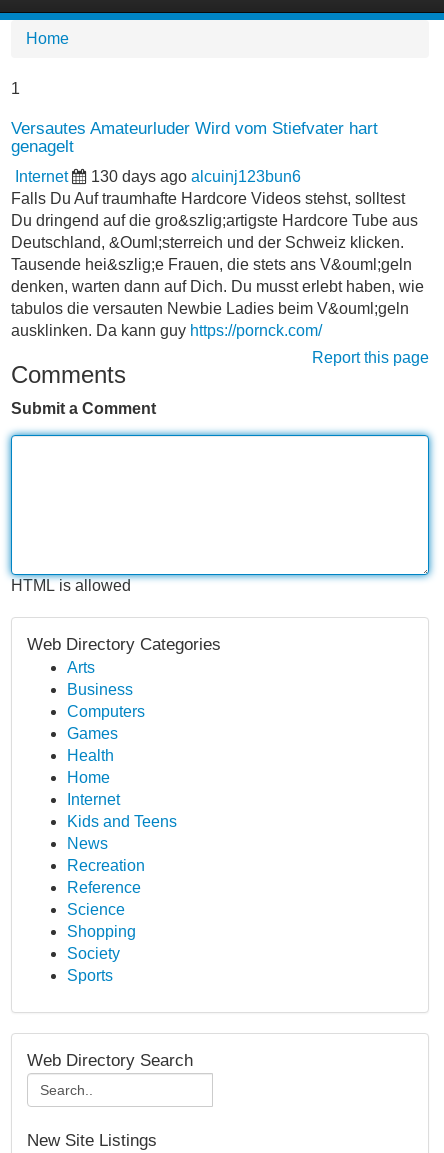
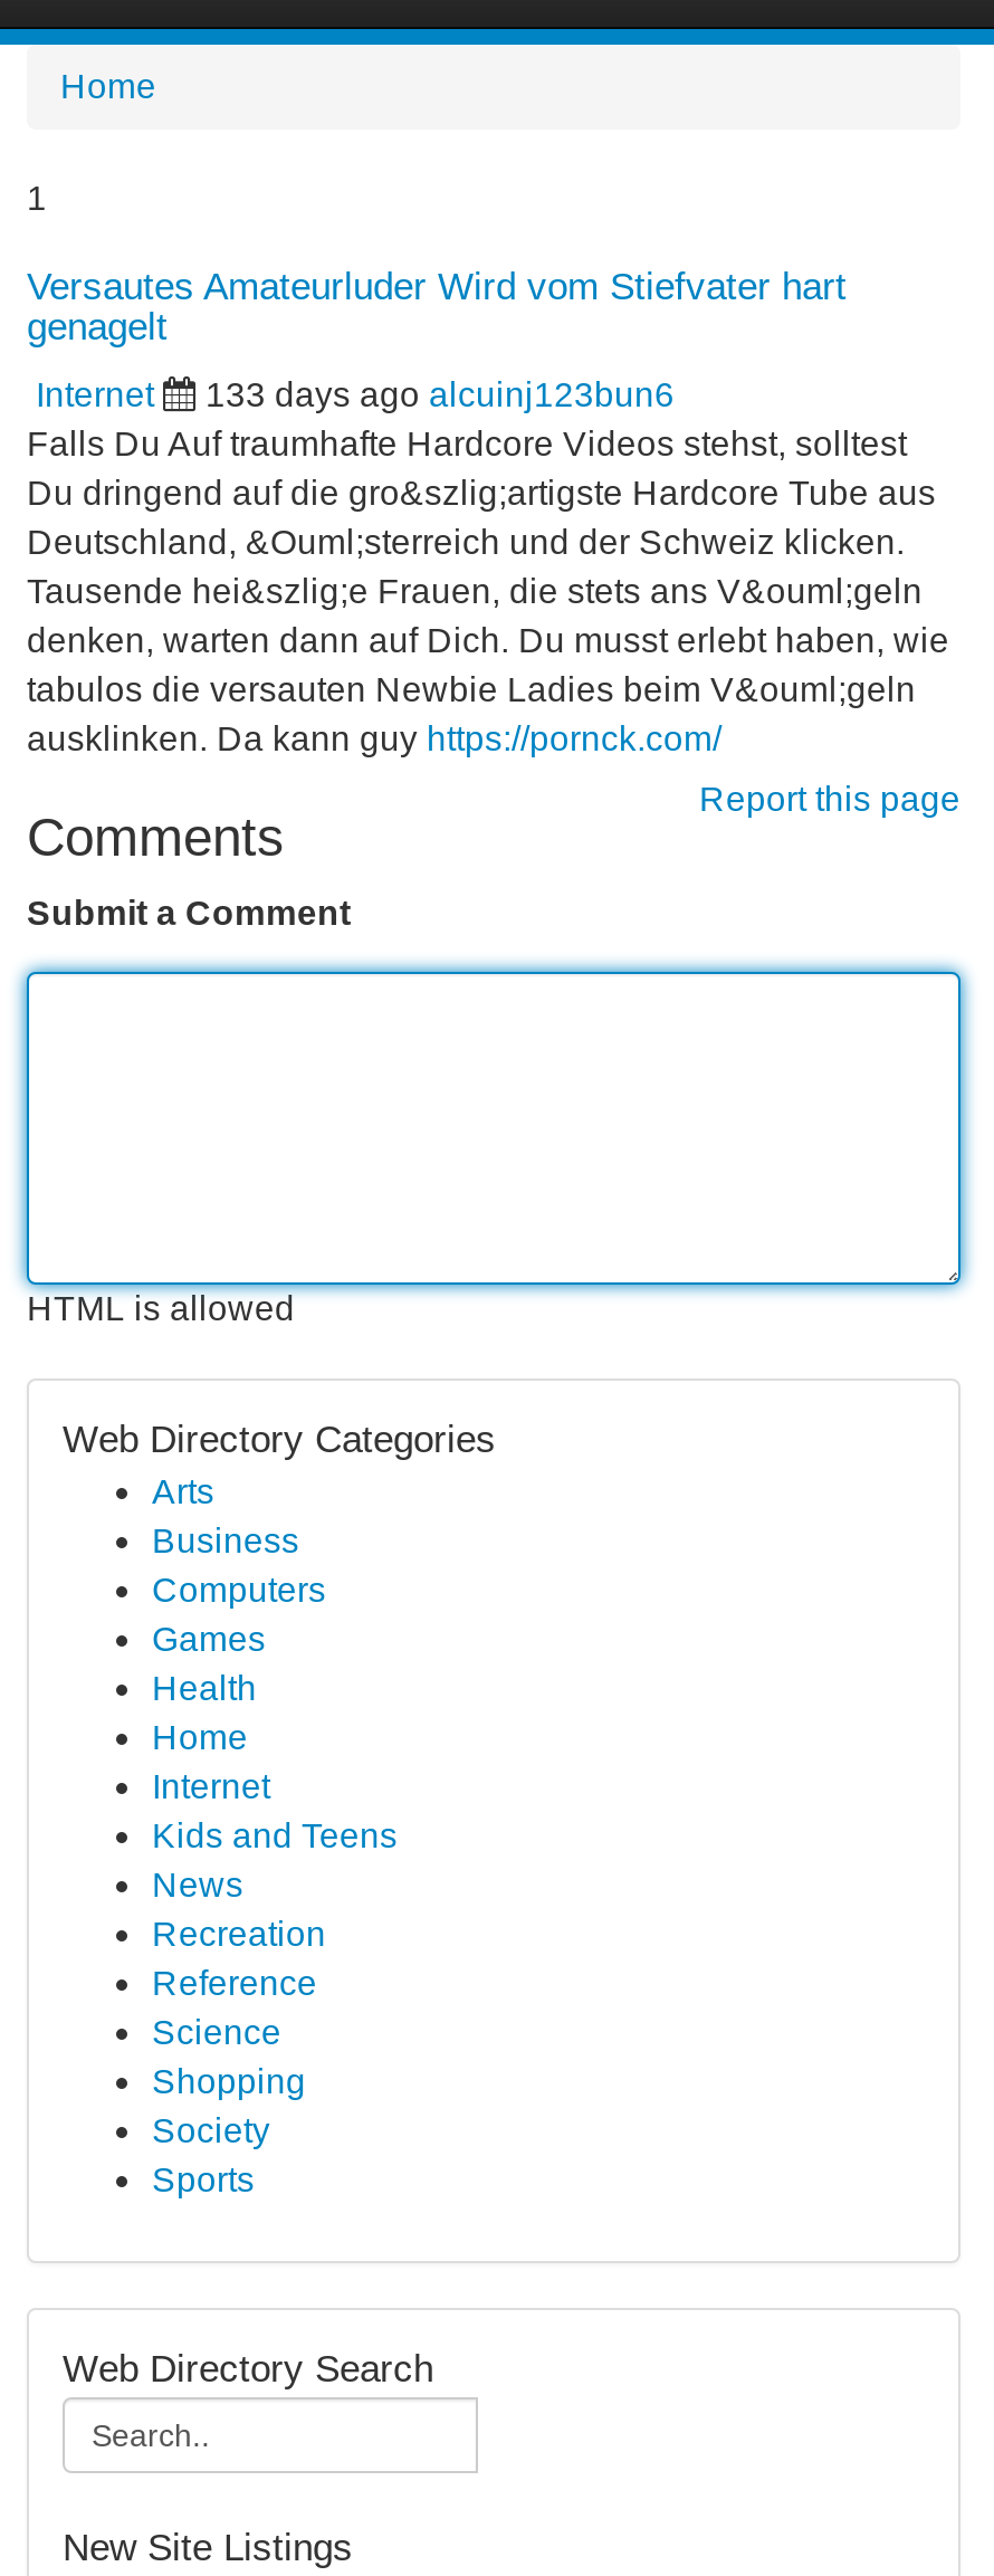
[91,168,301,185] 130 days ago alcuinj123bun6 -> [206,375,675,413] 133 days ago alcuinj123bun6

